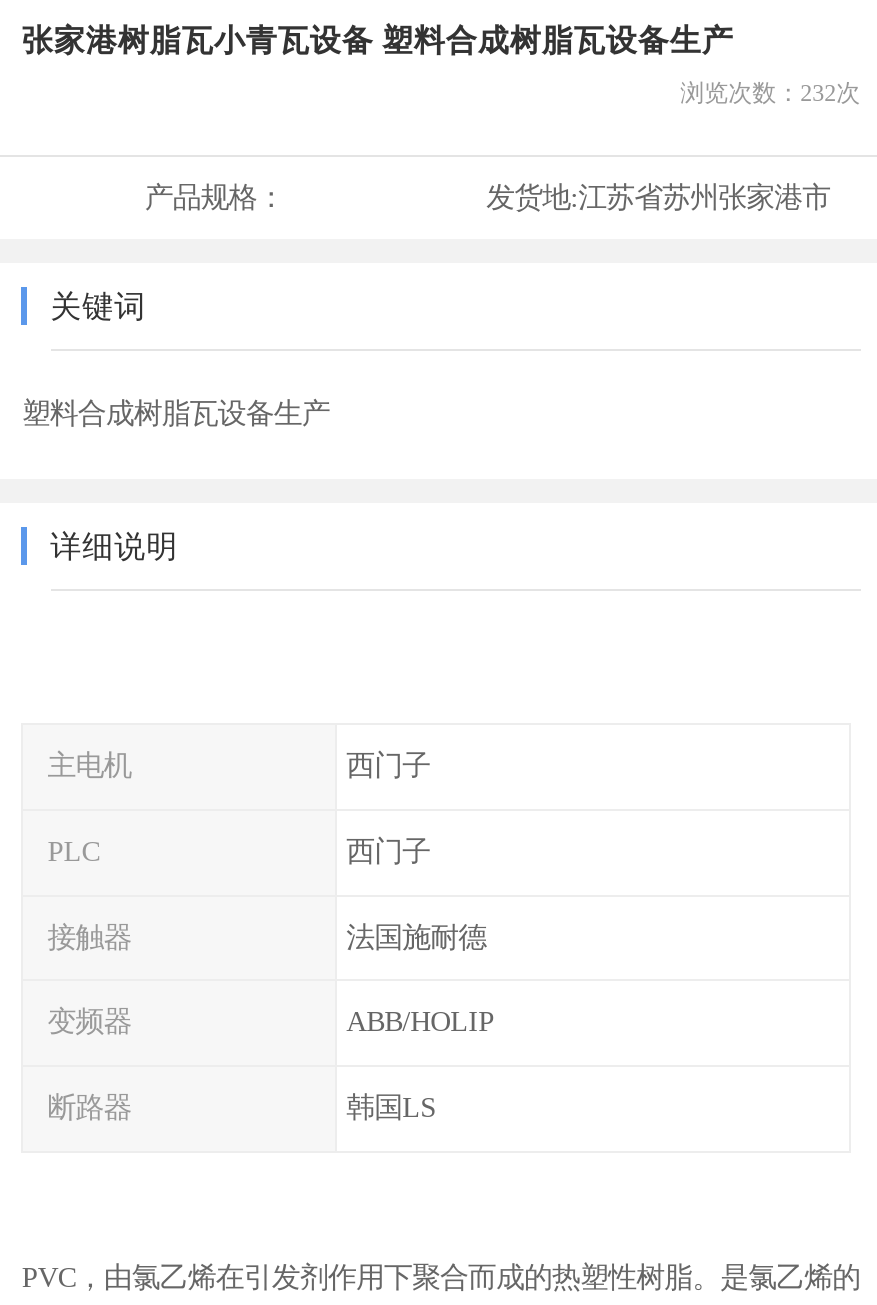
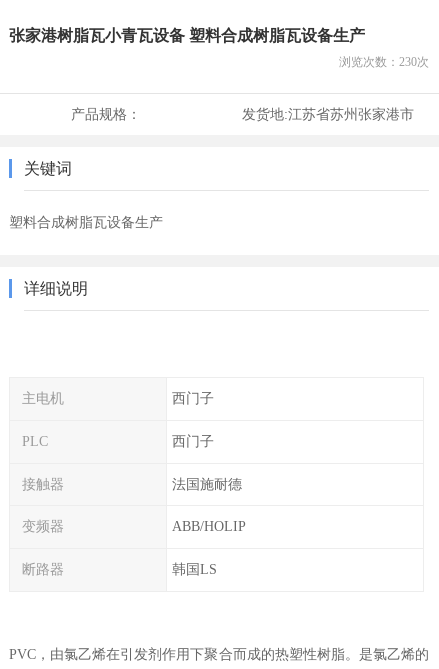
[680,79,860,107] 浏览次数：232次 -> [339,55,429,69] 浏览次数：230次

